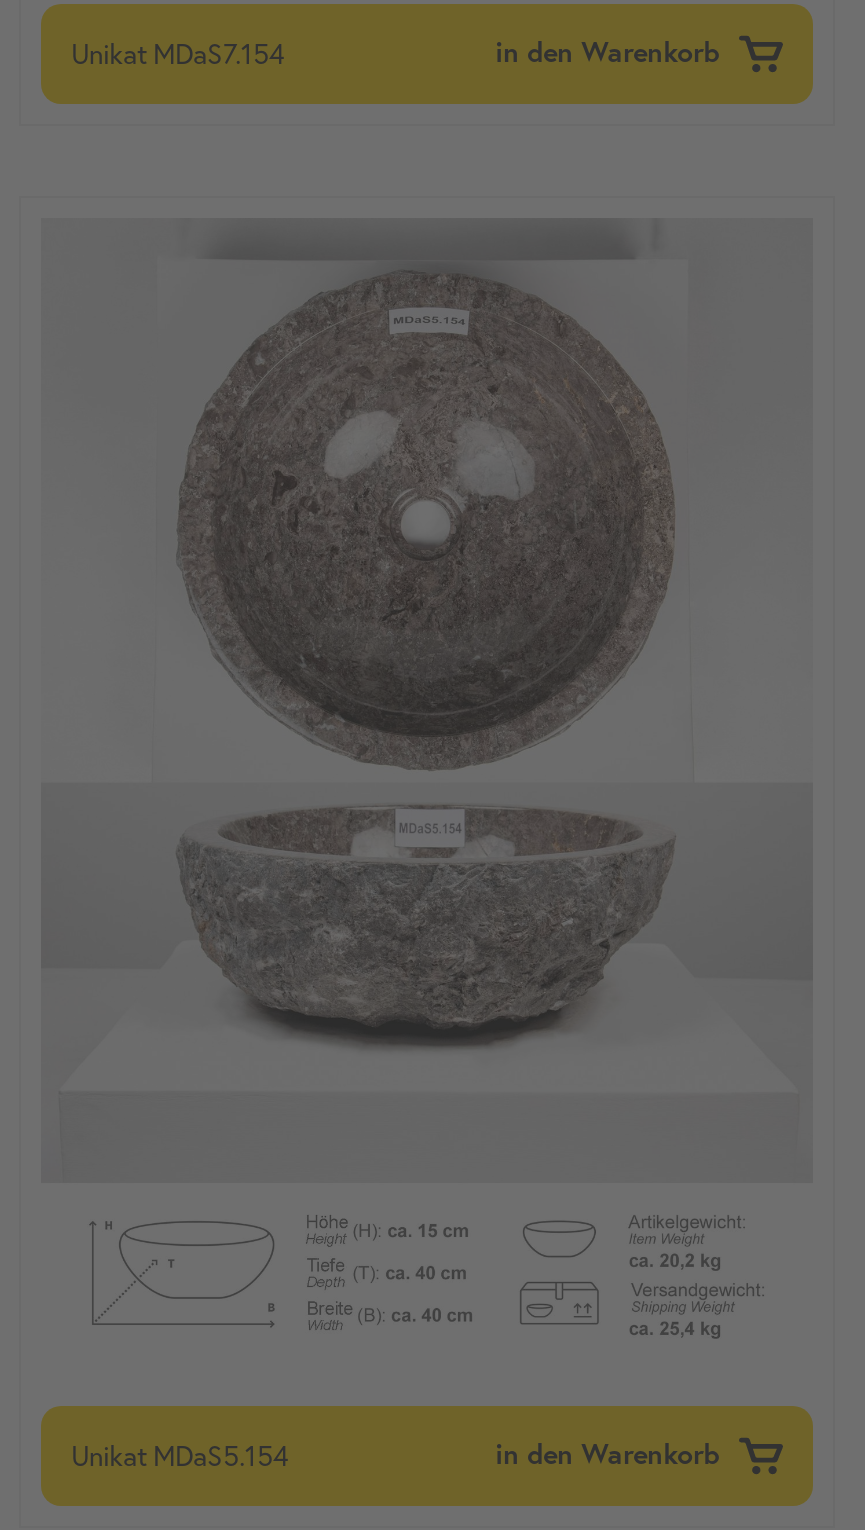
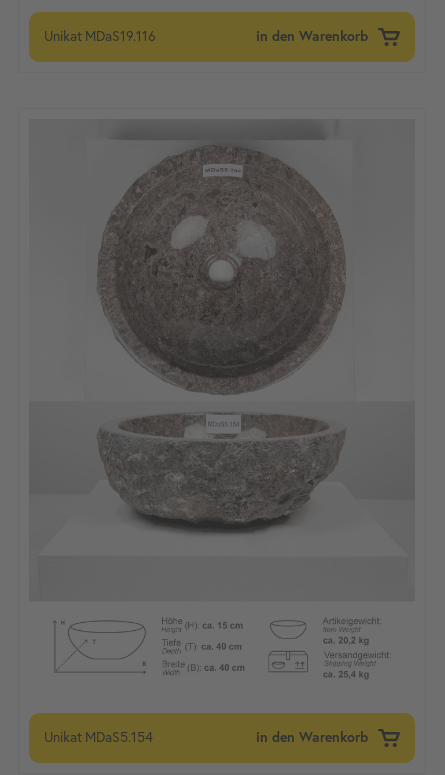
[71,34,285,72] Unikat MDaS7.154 -> [44,27,156,45] Unikat MDaS19.116

